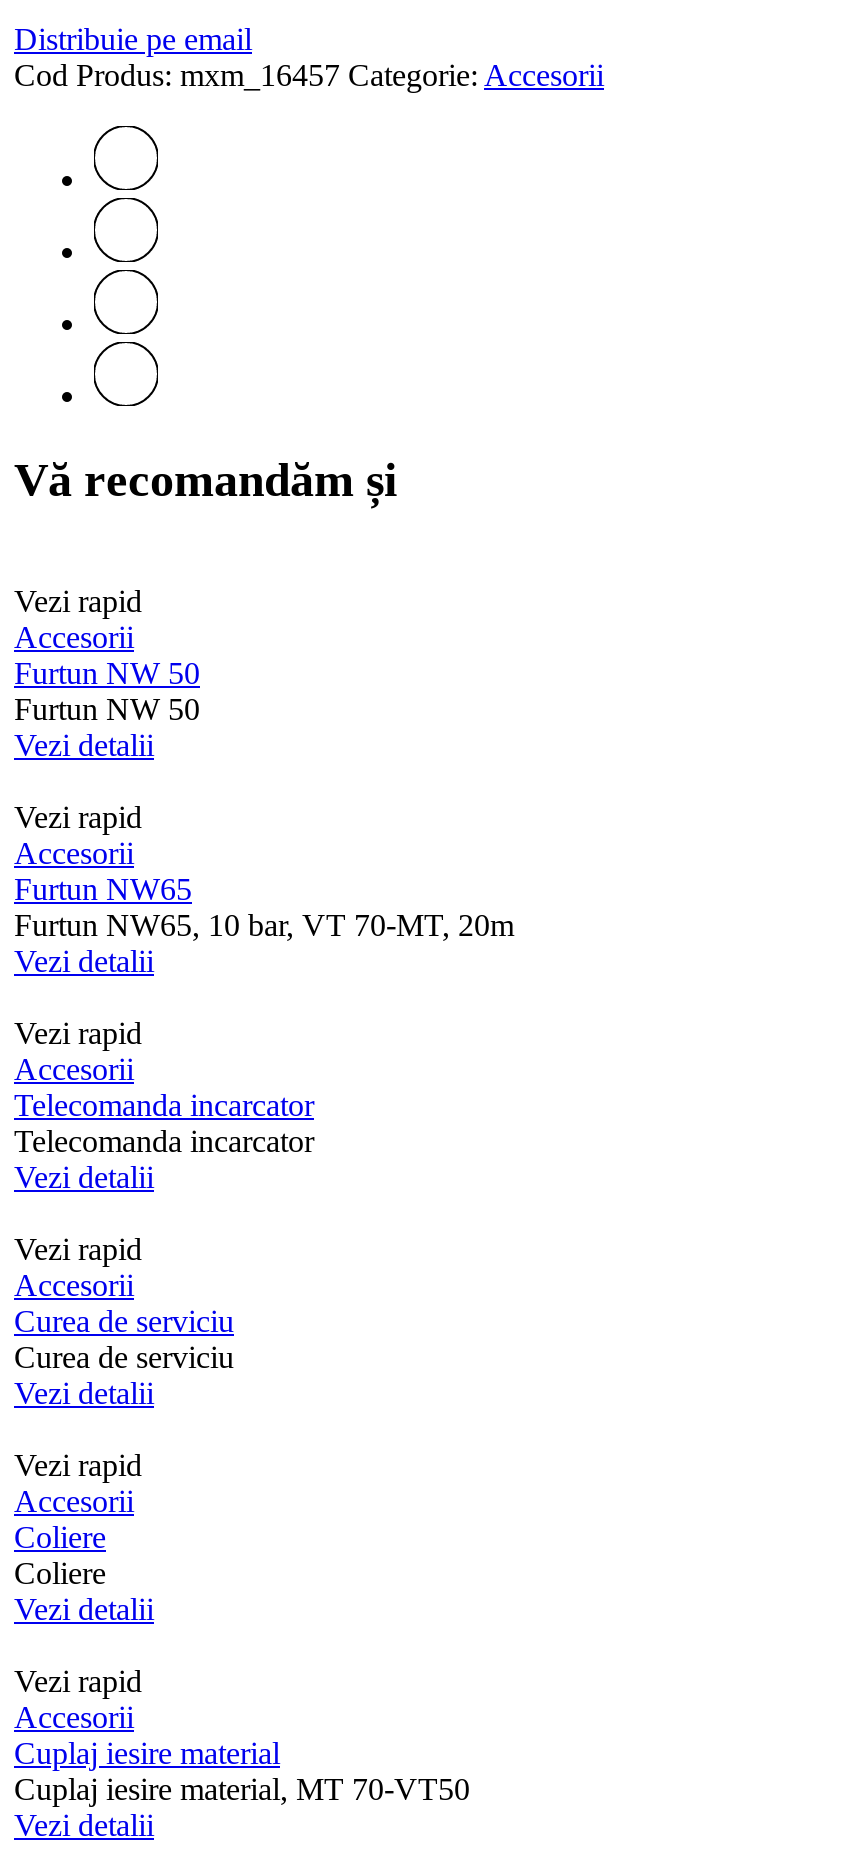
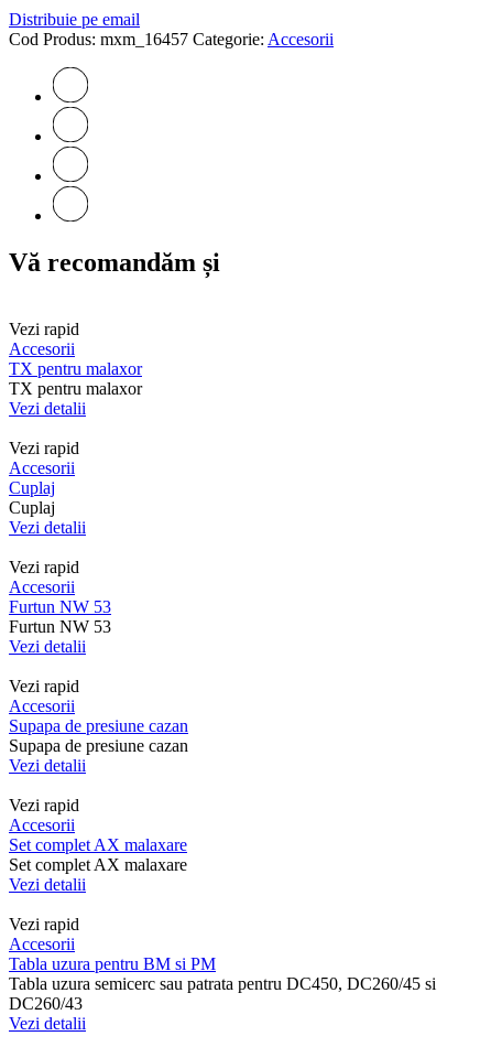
[14,656,200,726] Furtun NW 50 | Furtun NW 50 -> [9,360,142,398] TX pentru malaxor | TX pentru malaxor
[14,872,514,942] Furtun NW65 | Furtun NW65, 10 bar, VT 70-MT, 20m -> [9,479,55,517] Cuplaj | Cuplaj
[14,1088,314,1158] Telecomanda incarcator | Telecomanda incarcator -> [9,598,111,636] Furtun NW 53 | Furtun NW 53
[14,1304,234,1374] Curea de serviciu | Curea de serviciu -> [9,717,188,755] Supapa de presiune cazan | Supapa de presiune cazan
[14,1520,106,1590] Coliere | Coliere -> [9,836,187,874] Set complet AX malaxare | Set complet AX malaxare
[14,1736,470,1806] Cuplaj iesire material | Cuplaj iesire material, MT 70-VT50 -> [9,955,436,1013] Tabla uzura pentru BM si PM | Tabla uzura semicerc sau patrata pentru DC450, DC260/45 si | DC260/43

